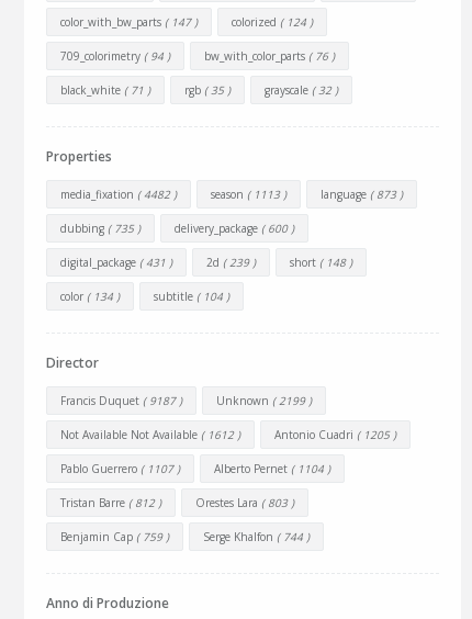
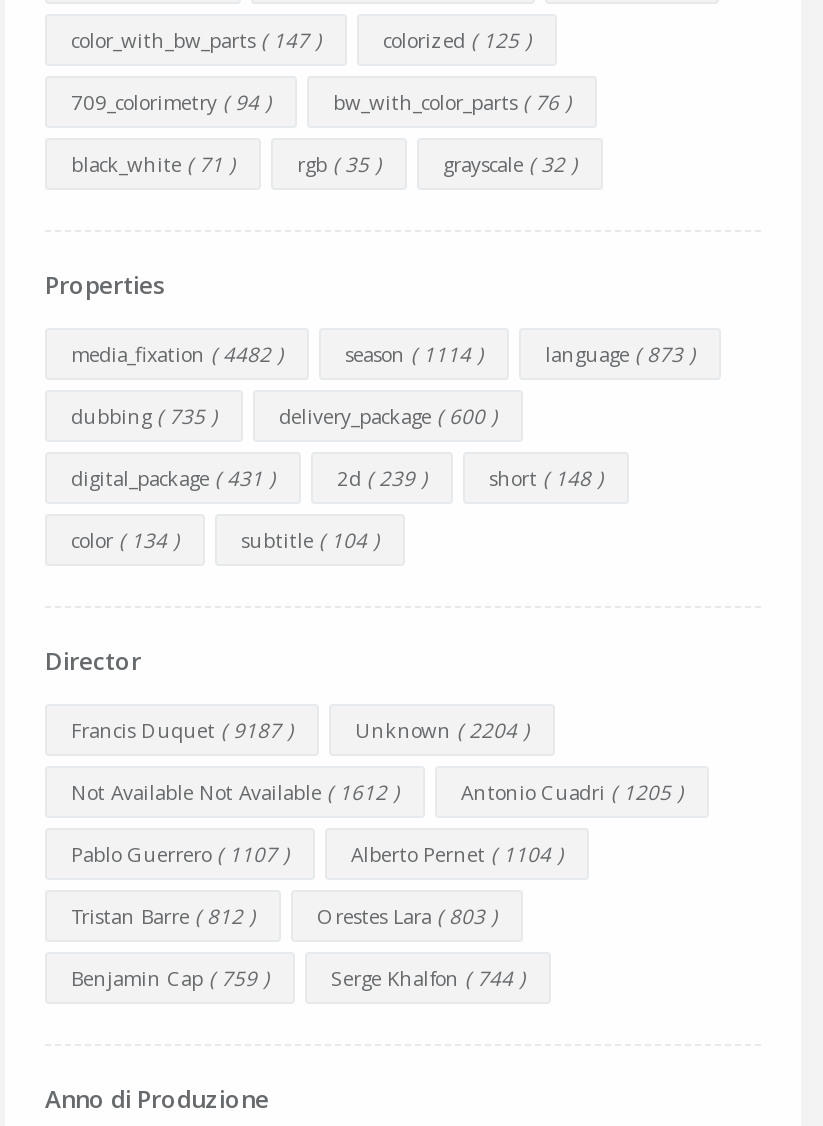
[232,14,313,30] colorized ( 124 ) -> [383,26,531,54] colorized ( 125 )
[211,187,286,202] season ( 1113 ) -> [345,340,483,368] season ( 1114 )
[216,393,312,408] Unknown ( 2199 ) -> [355,716,529,744] Unknown ( 2204 )

